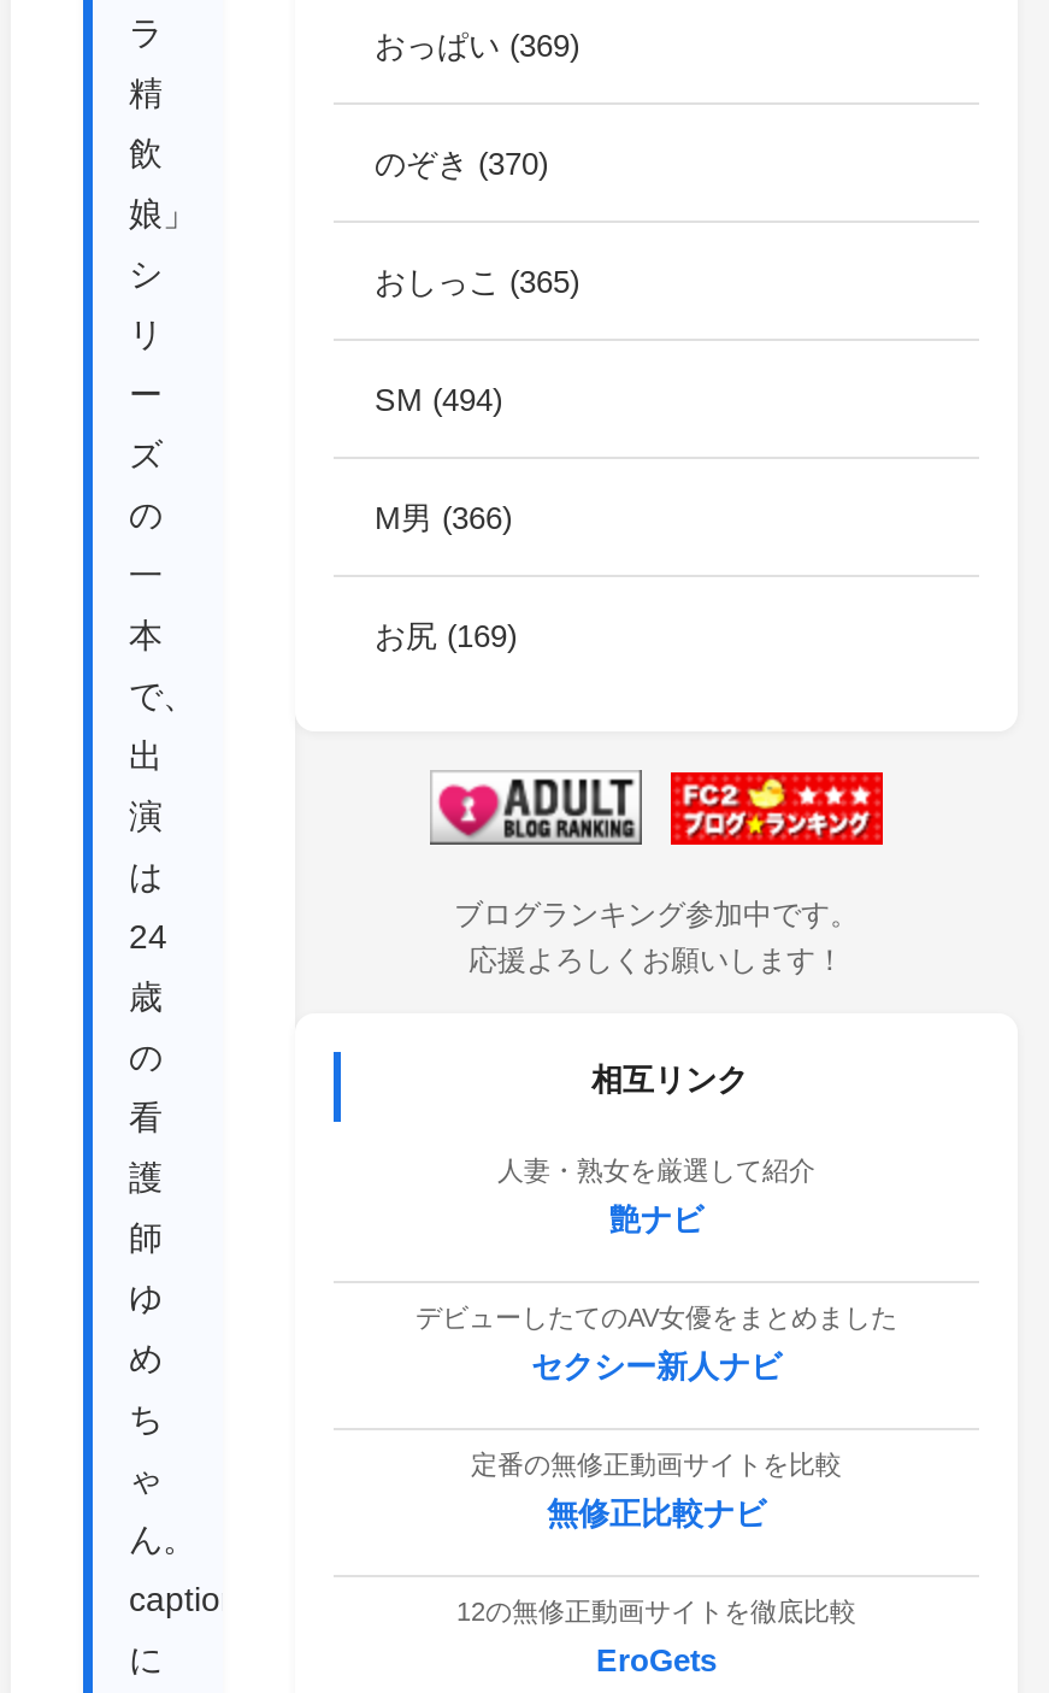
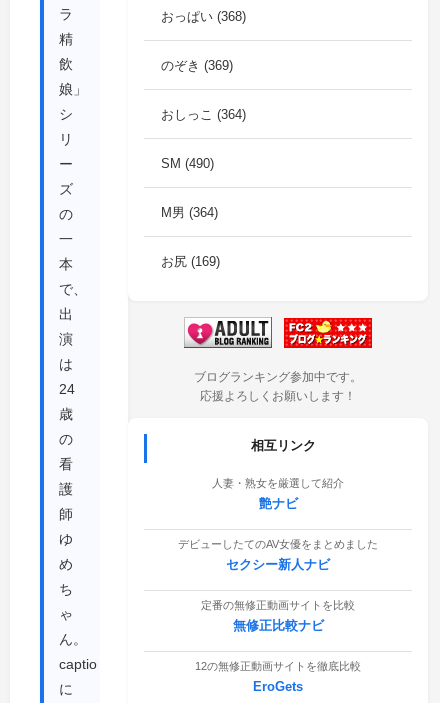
[375,27,579,63] おっぱい (369) -> [161,8,246,23] おっぱい (368)
[375,145,548,181] のぞき (370) -> [161,57,233,72] のぞき (369)
[375,263,579,299] おしっこ (365) -> [161,106,246,121] おしっこ (364)
[375,381,502,417] SM (494) -> [161,155,214,170] SM (490)
[375,499,512,535] M男 (366) -> [161,204,218,219] M男 (364)

